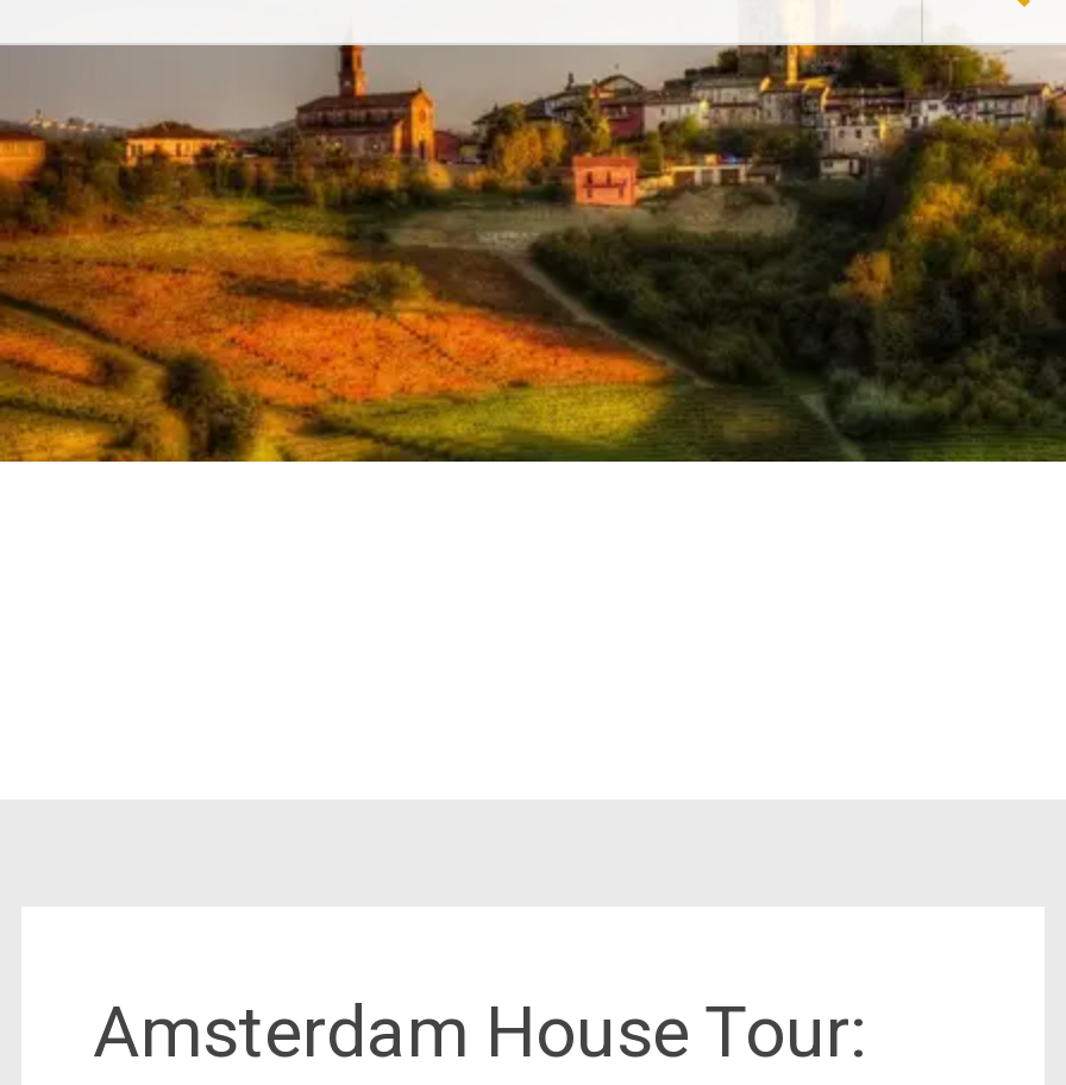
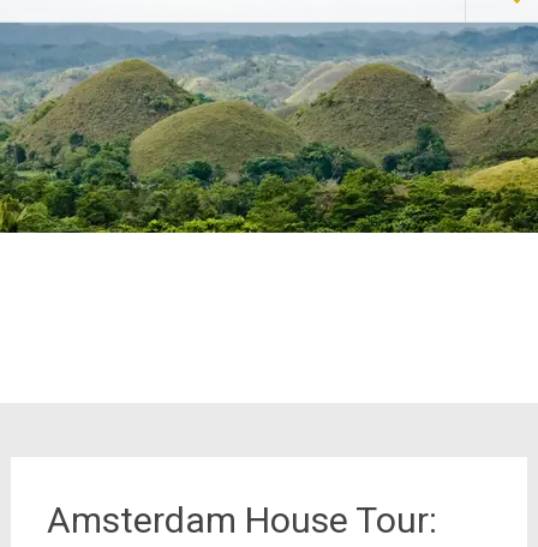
[7,43,1059,464] [image] -> [4,22,534,234] [image]

